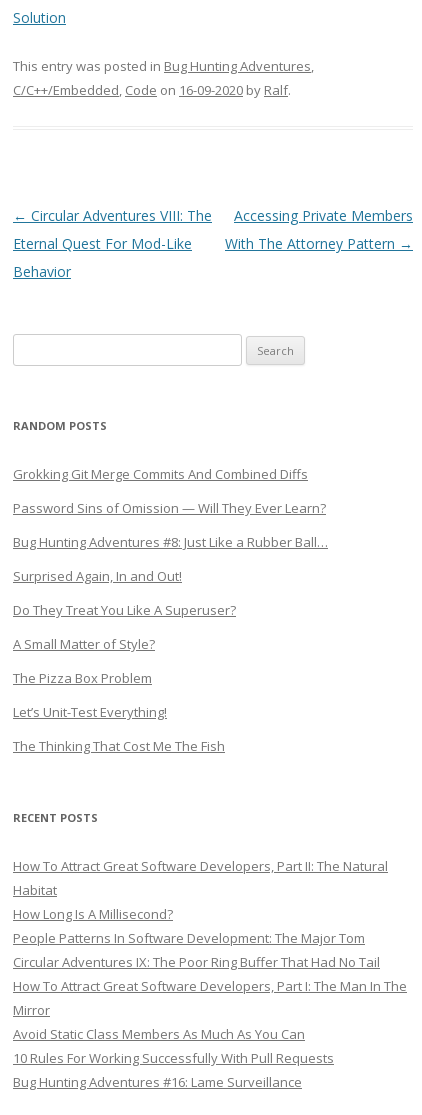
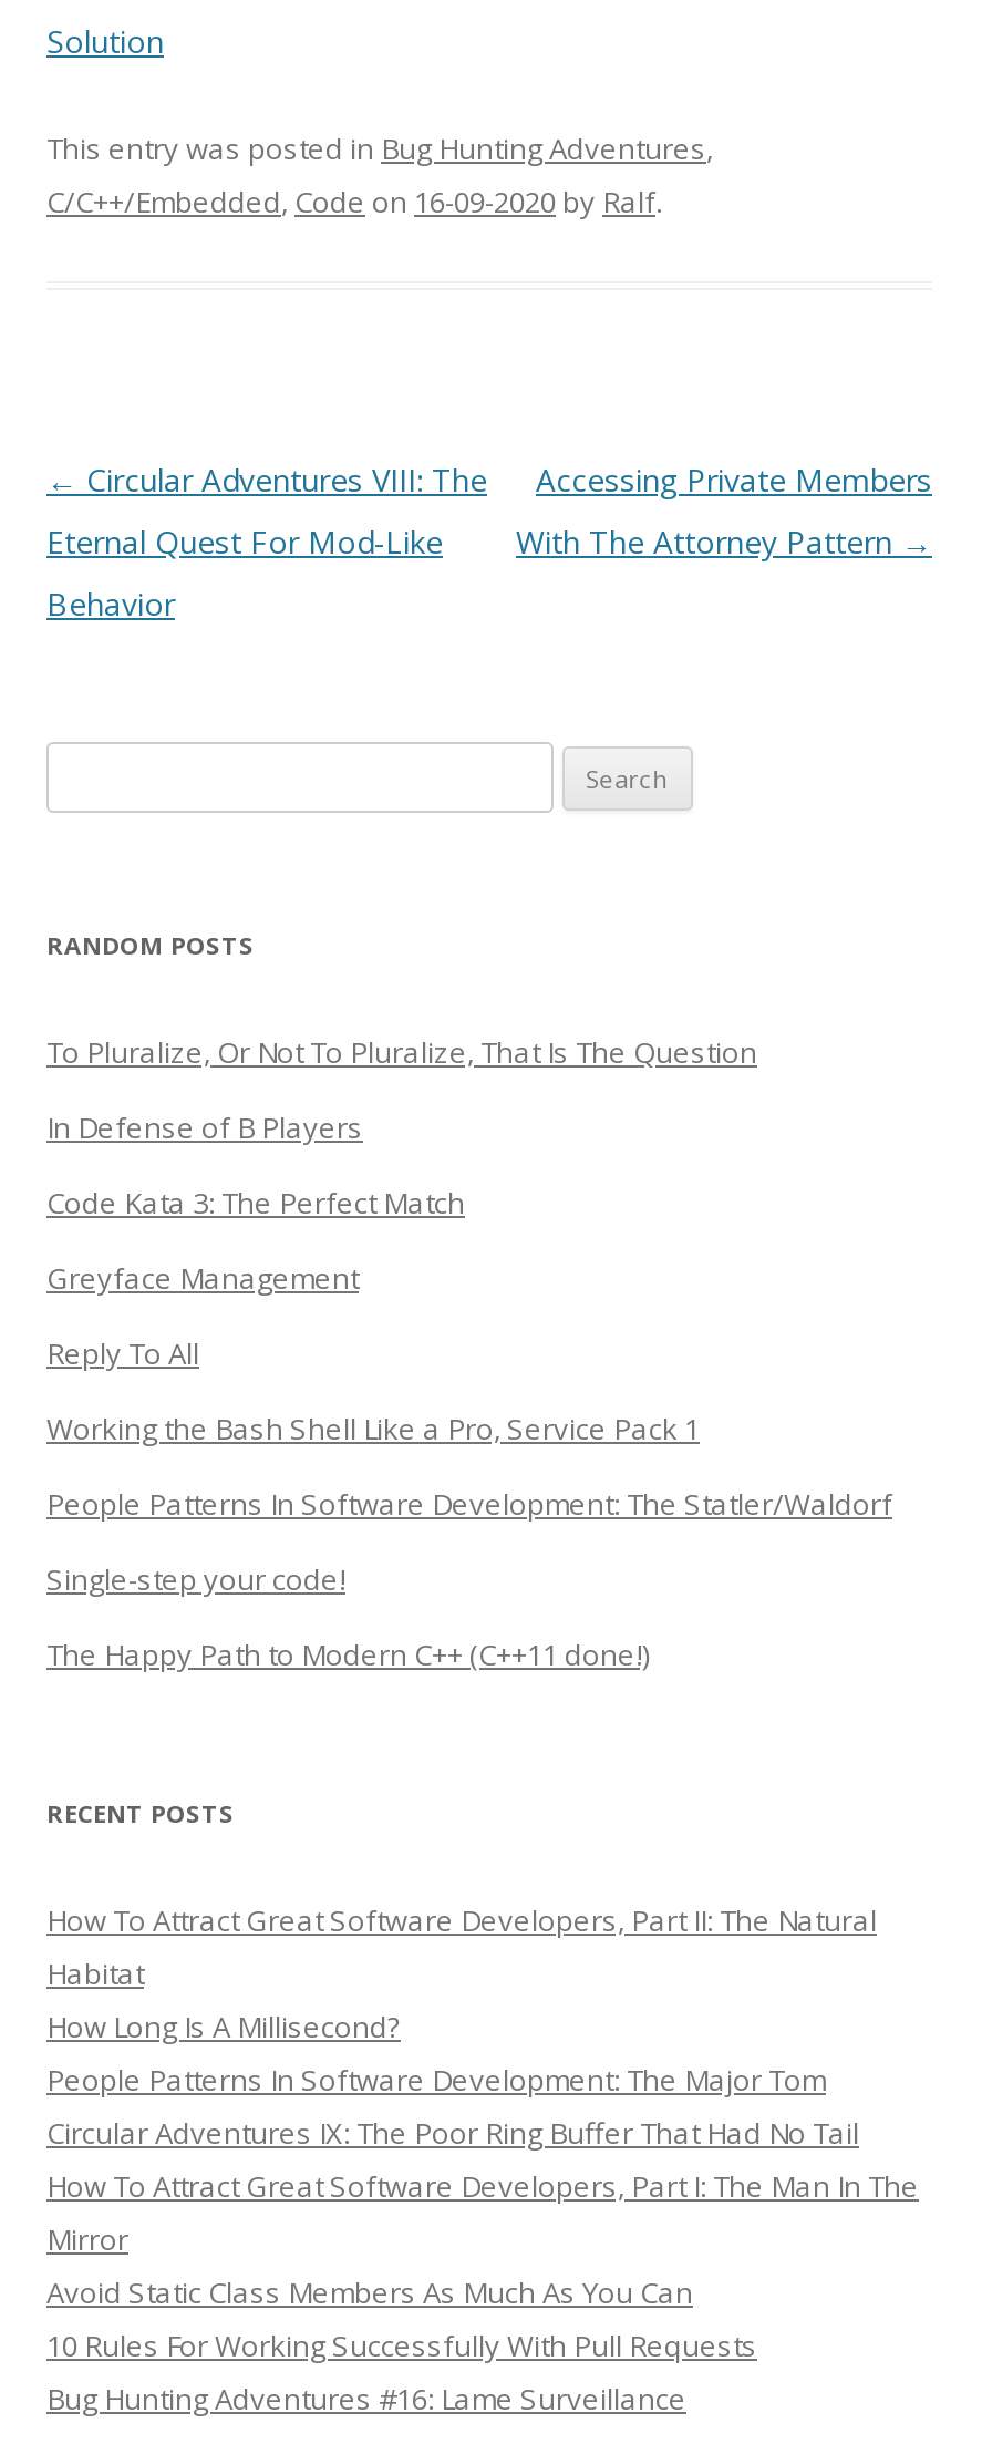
[13,465,308,483] Grokking Git Merge Commits And Combined Diffs -> [46,1032,757,1072] To Pluralize, Or Not To Pluralize, That Is The Question
[13,499,326,517] Password Sins of Omission — Will They Ever Learn? -> [46,1107,363,1147] In Defense of B Players
[13,533,328,551] Bug Hunting Adventures #8: Just Like a Rubber Ball… -> [46,1183,465,1223] Code Kata 3: The Perfect Match
[13,567,182,585] Surprised Again, In and Out! -> [46,1258,359,1298] Greyface Management
[13,601,236,619] Do They Treat You Like A Superuser? -> [46,1333,199,1373] Reply To All
[13,635,155,653] A Small Matter of Style? -> [46,1409,700,1448] Working the Bash Shell Like a Pro, Service Pack 1
[13,669,152,687] The Pizza Box Problem -> [46,1484,892,1524] People Patterns In Software Development: The Statler/Waldorf
[13,703,167,721] Let’s Unit-Test Everything! -> [46,1559,345,1599] Single-step your code!
[13,737,225,755] The Thinking That Cost Me The Fish -> [46,1635,649,1674] The Happy Path to Modern C++ (C++11 done!)

